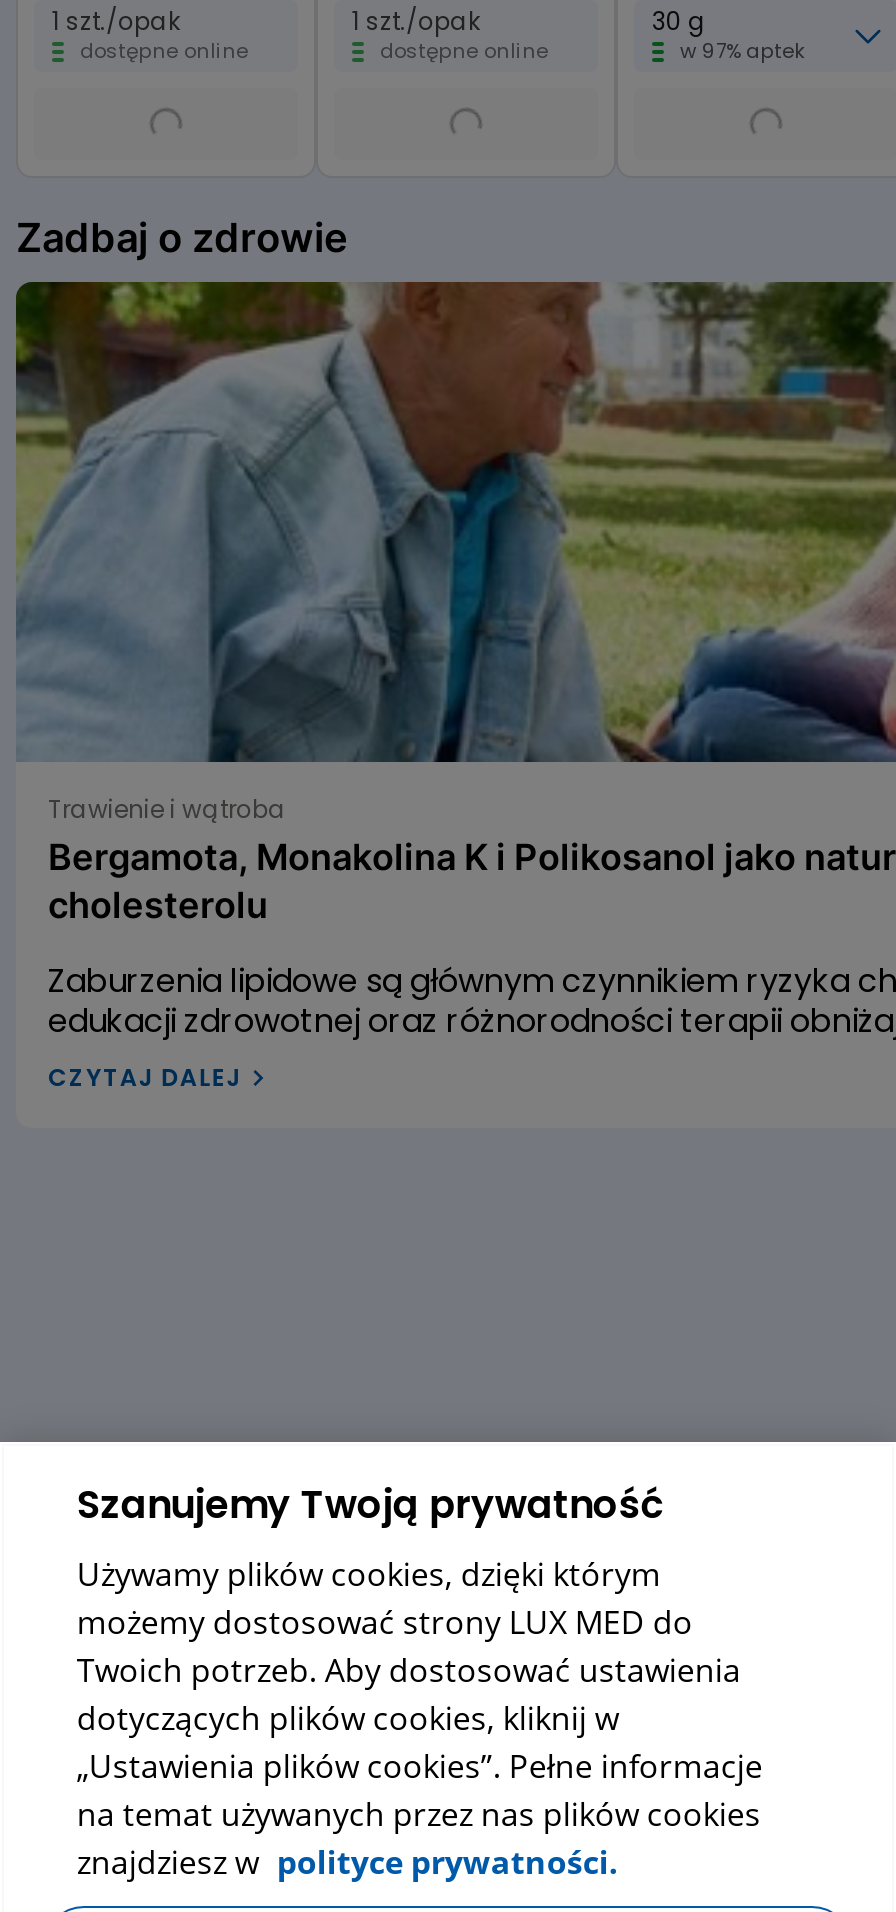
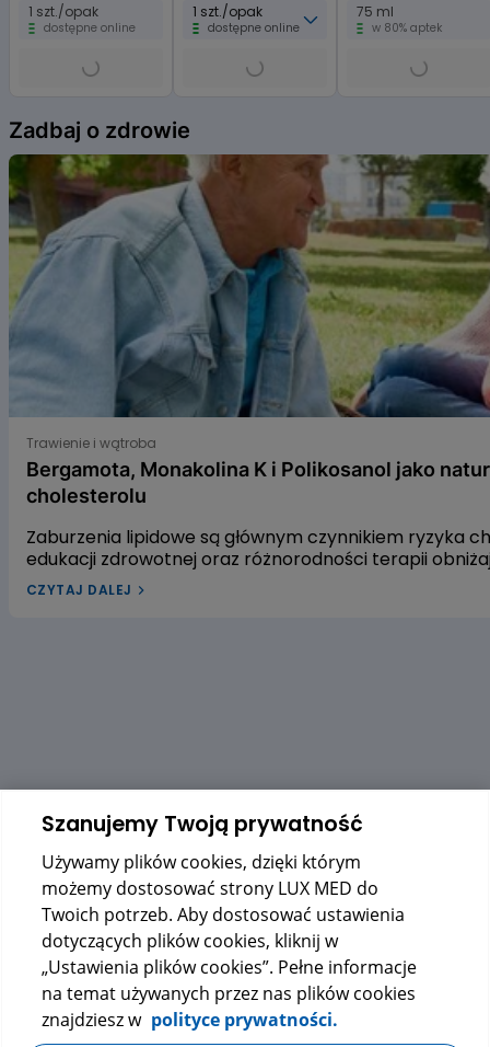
[652,4,804,66] 30 g | w 97% aptek -> [357,2,442,36] 75 ml | w 80% aptek

